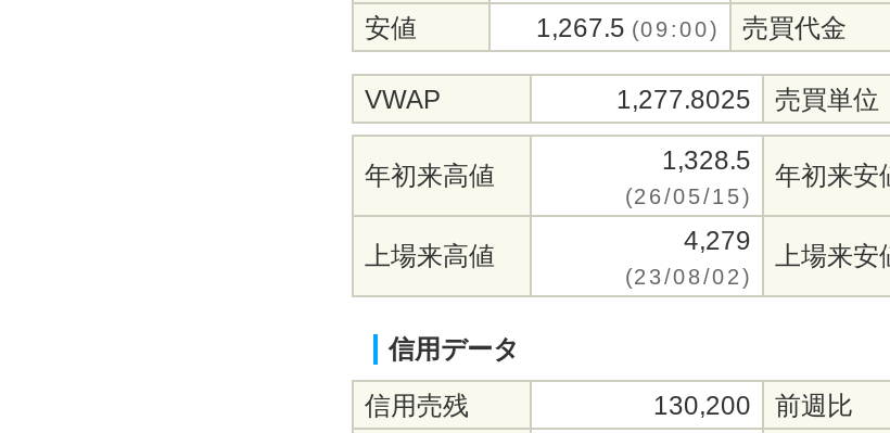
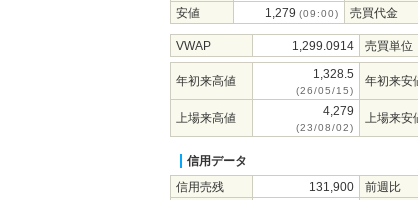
[536,13,847,43] 1,267.5 (09:00) 売買代金 -> [265,6,398,20] 1,279 (09:00) 売買代金
[616,85,879,115] 1,277.8025 売買単位 -> [292,39,413,53] 1,299.0914 売買単位
[653,391,853,421] 130,200 前週比 -> [309,180,401,194] 131,900 前週比

